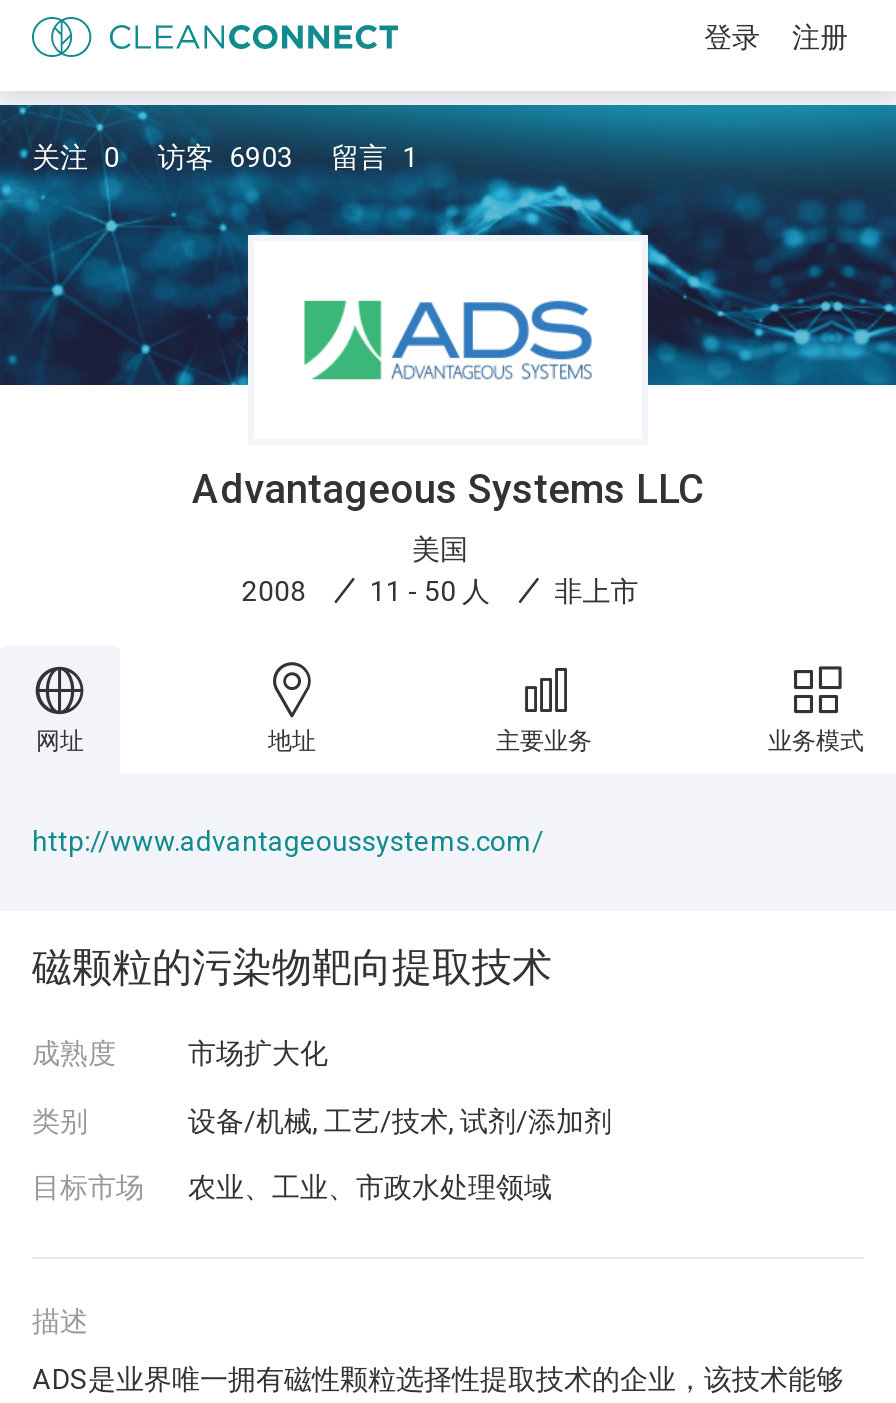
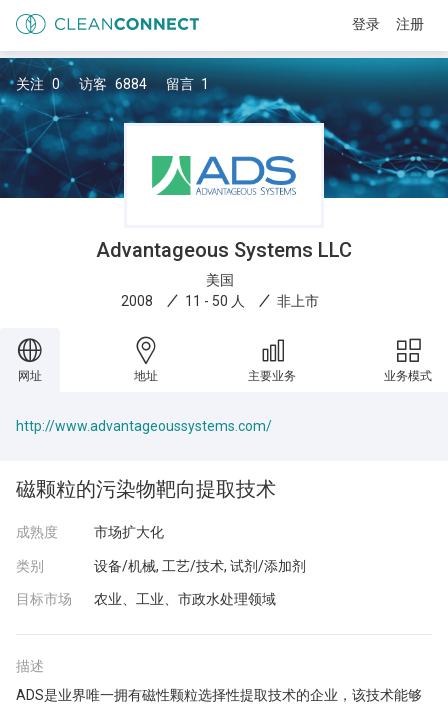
[32,141,419,173] 关注 0 访客 6903 留言 1 -> [16,76,209,92] 关注 0 访客 6884 留言 1

